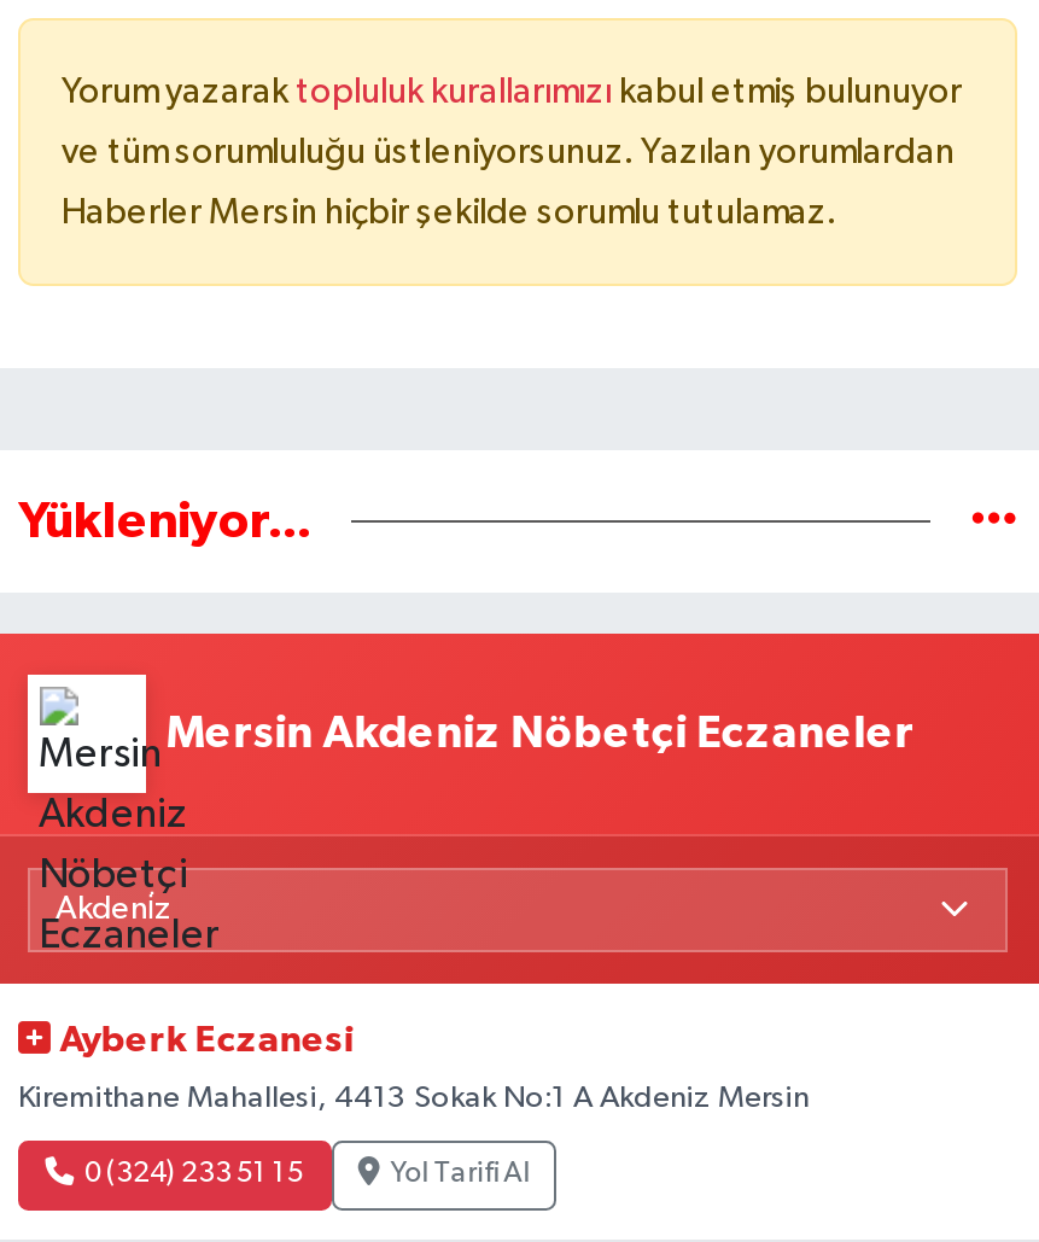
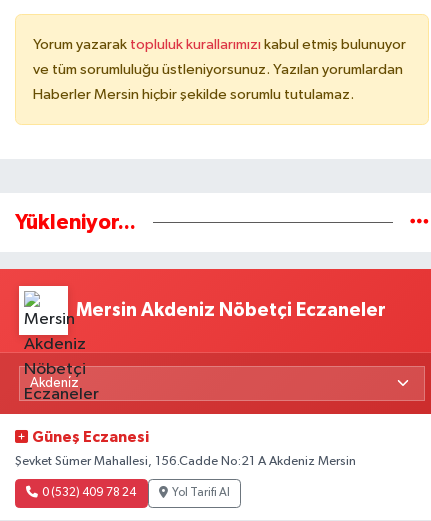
[60,1022,354,1058] Ayberk Eczanesi -> [32,430,149,445] Güneş Eczanesi
[18,1083,810,1114] Kiremithane Mahallesi, 4413 Sokak No:1 A Akdeniz Mersin -> [15,455,356,468] Şevket Sümer Mahallesi, 156.Cadde No:21 A Akdeniz Mersin
[84,1159,304,1188] 0 (324) 233 51 15 -> [42,487,136,499] 0 (532) 409 78 24

